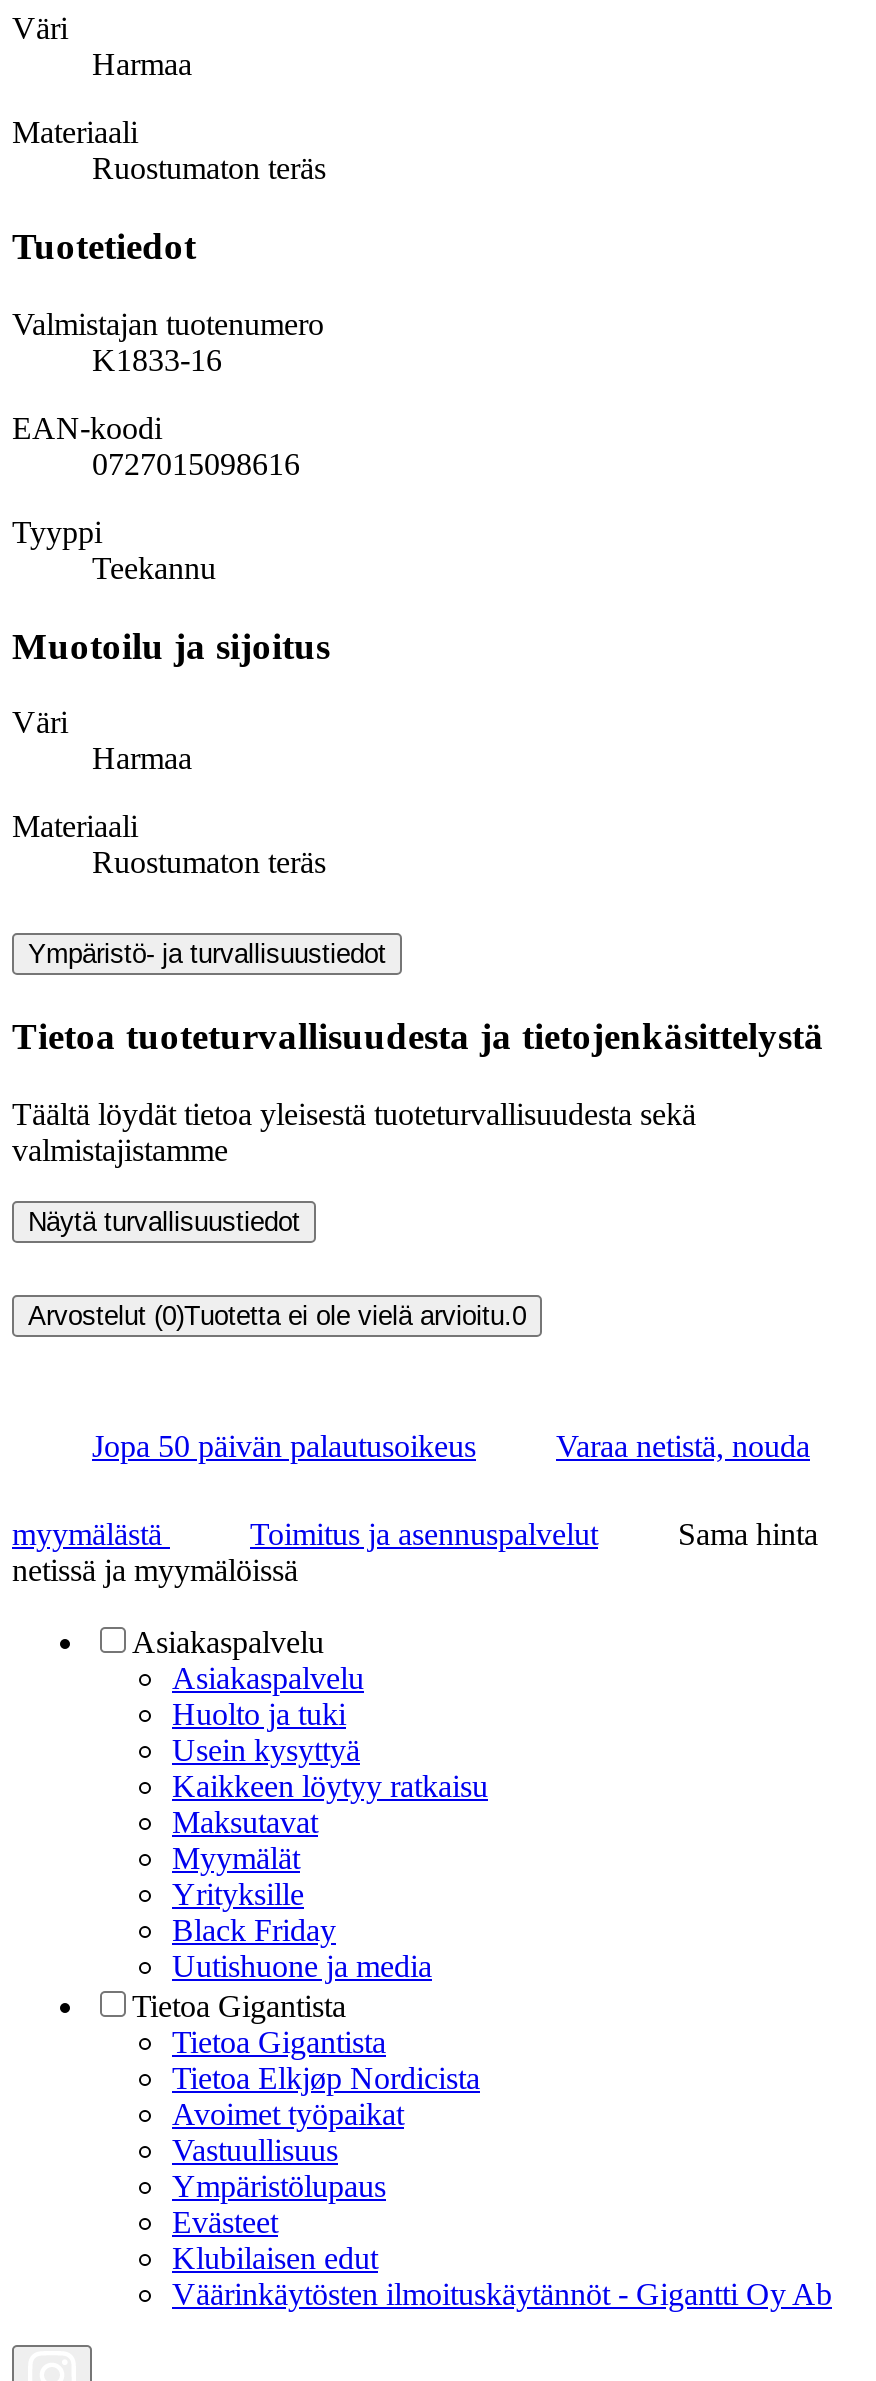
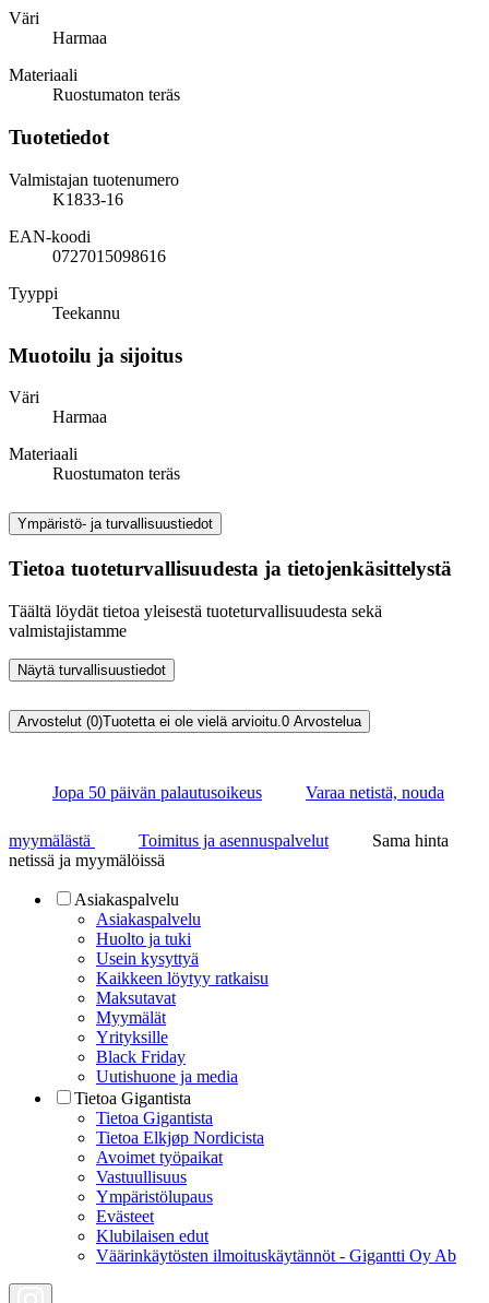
[28,1300,526,1330] Arvostelut (0)Tuotetta ei ole vielä arvioitu.0 -> [17,713,361,729] Arvostelut (0)Tuotetta ei ole vielä arvioitu.0 Arvostelua

